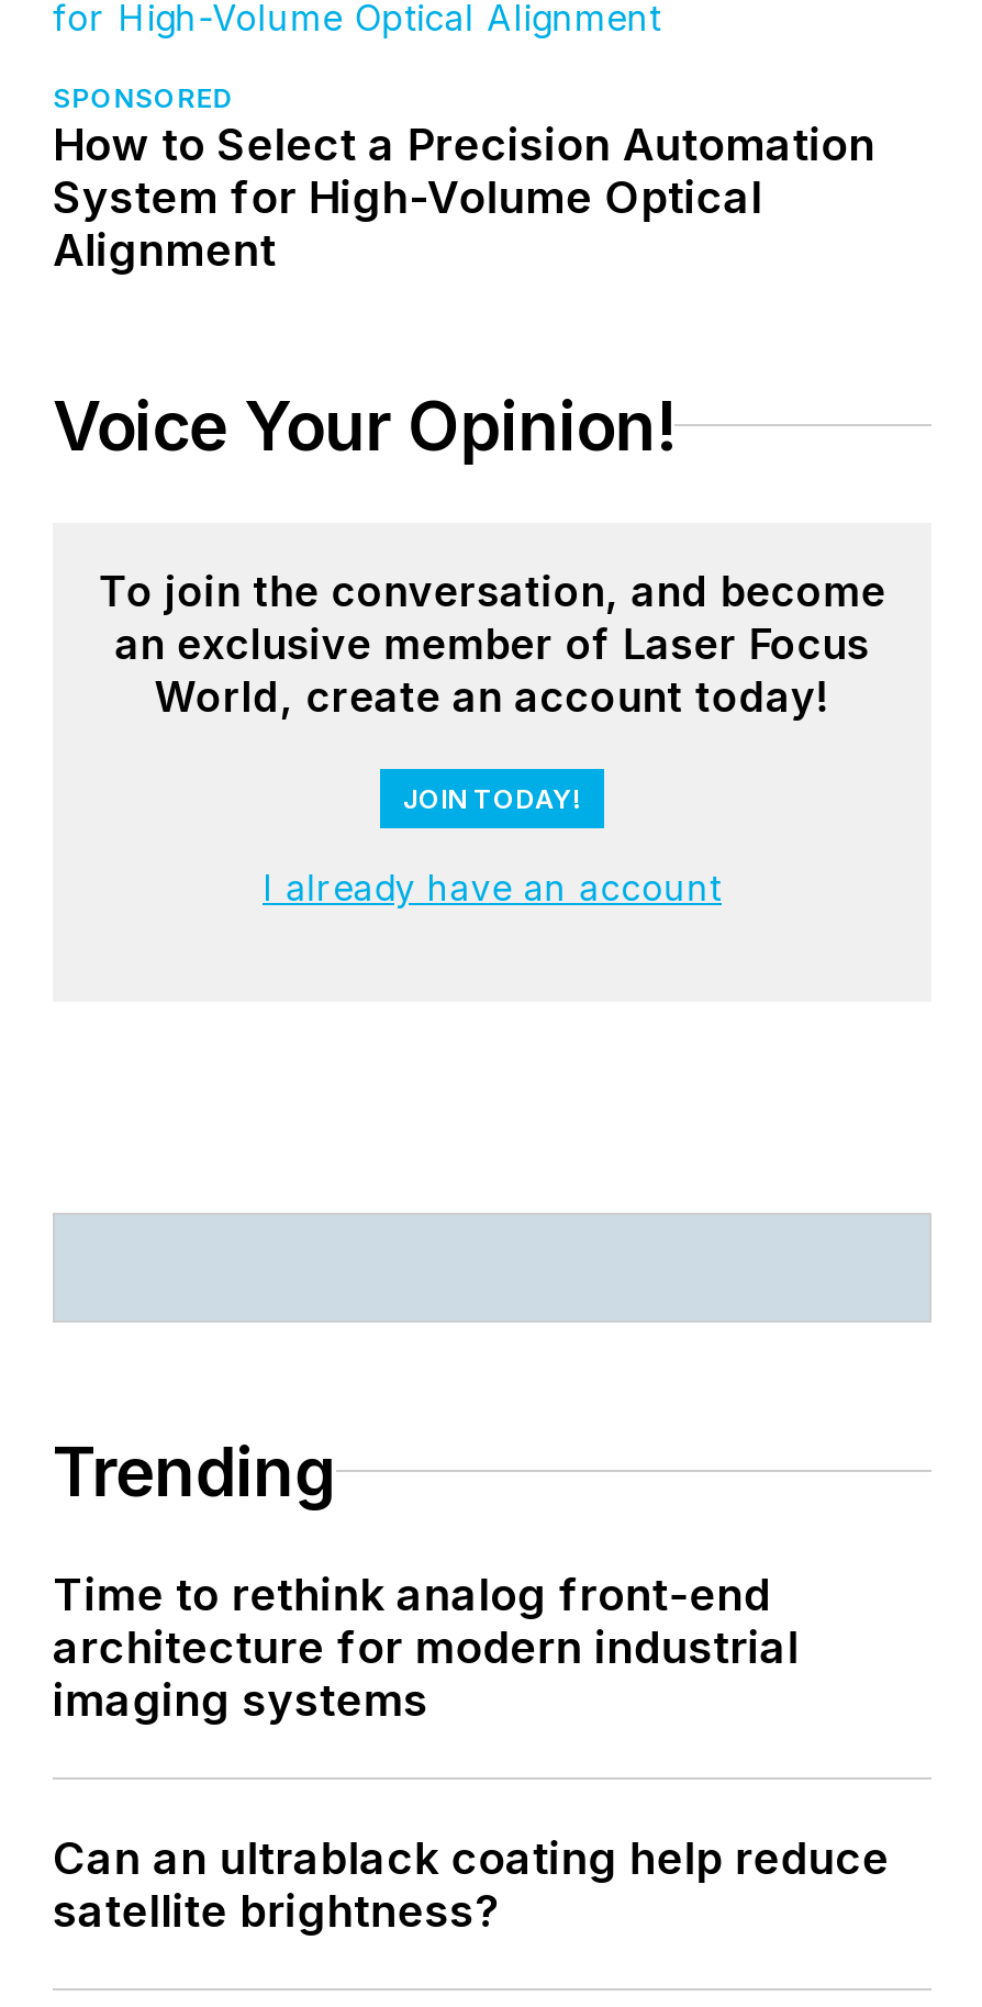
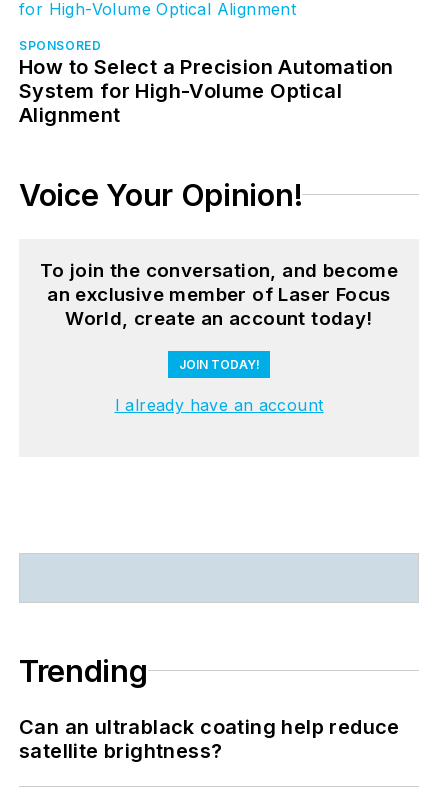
[53,1568,799,1726] Time to rethink analog front-end | architecture for modern industrial | imaging systems -> none

